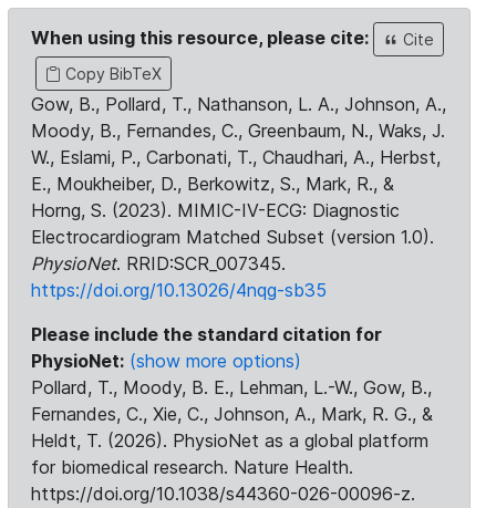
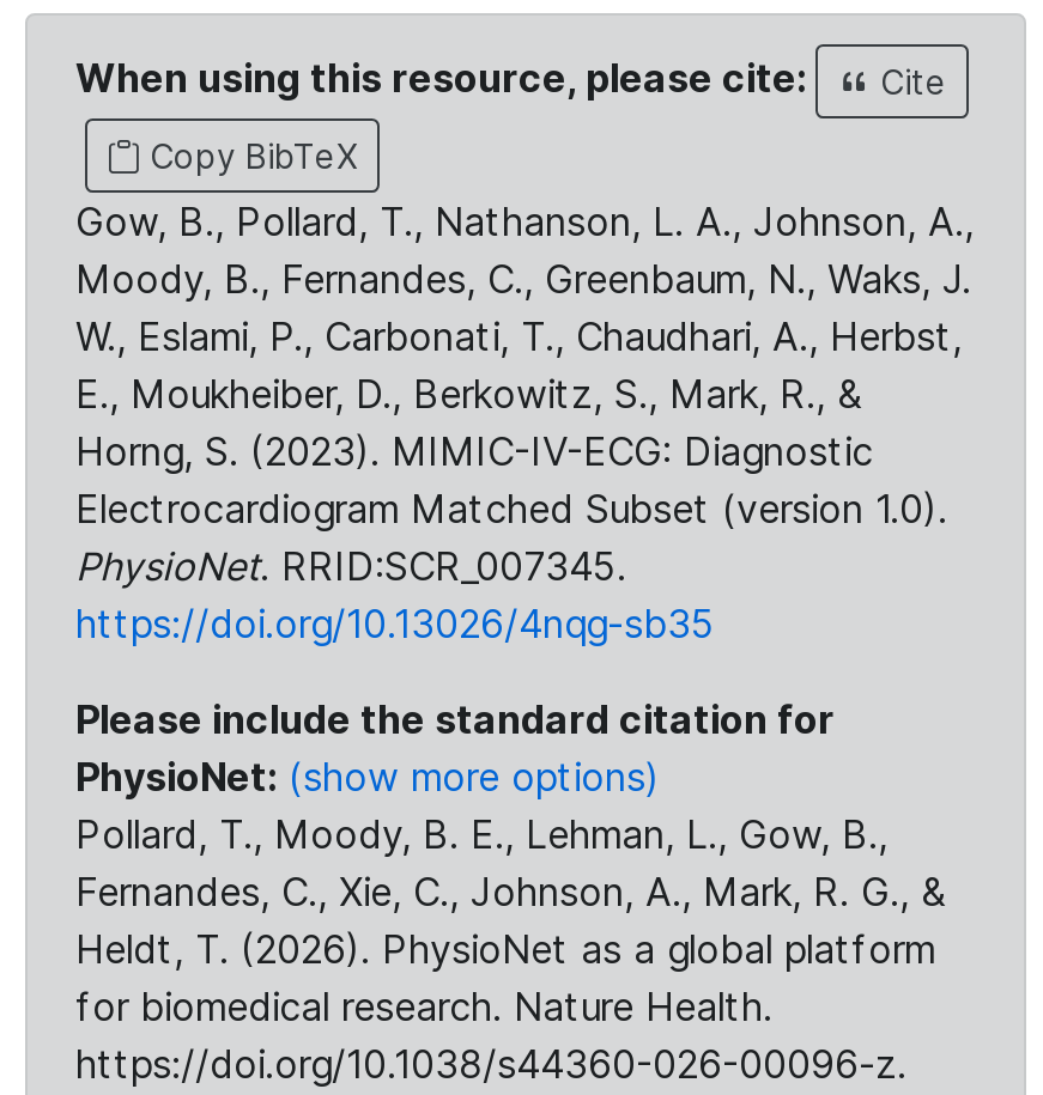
[31,376,432,398] Pollard, T., Moody, B. E., Lehman, L.-W., Gow, B., -> [75,810,887,858] Pollard, T., Moody, B. E., Lehman, L., Gow, B.,

